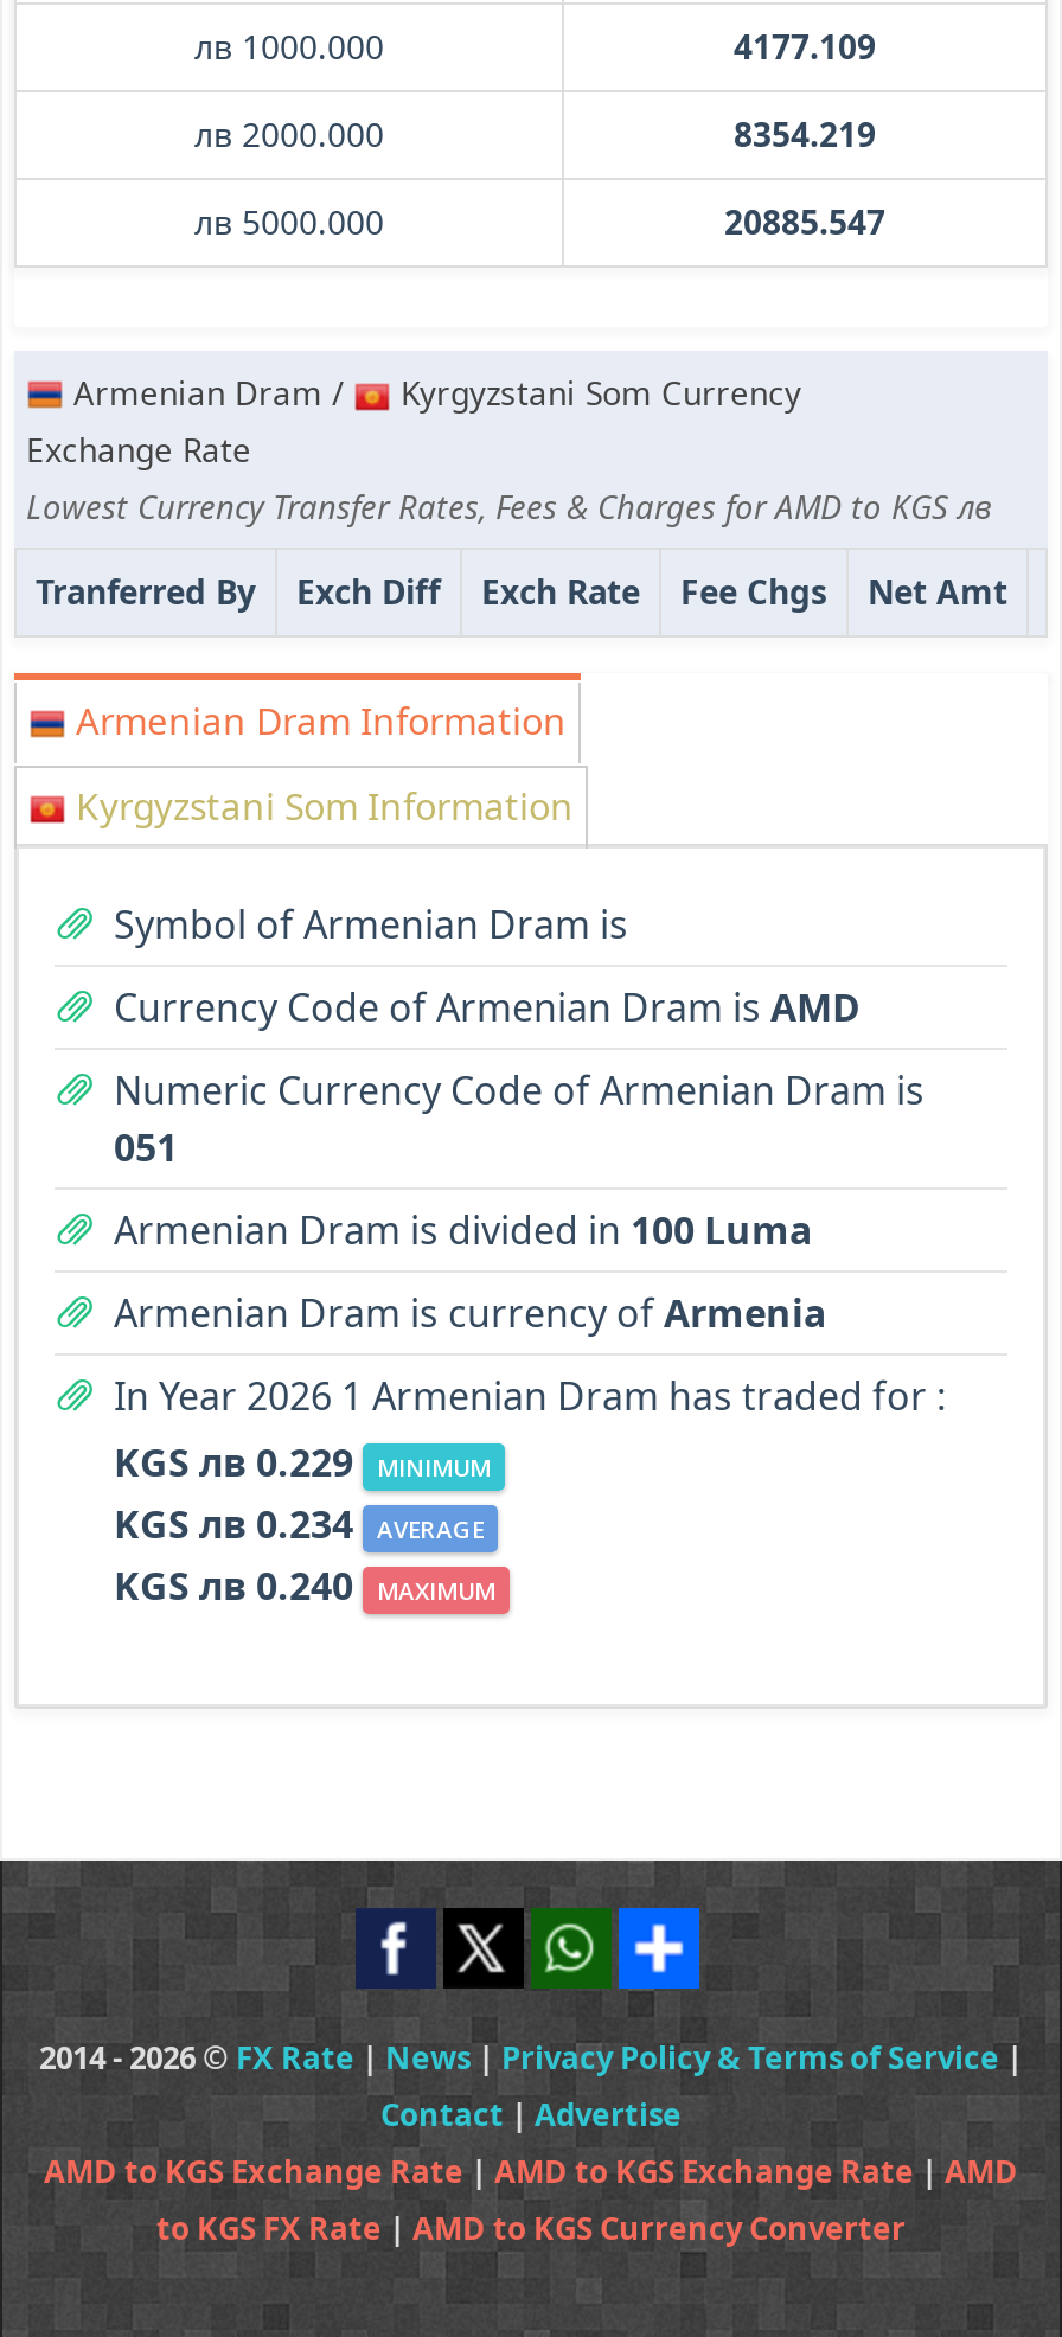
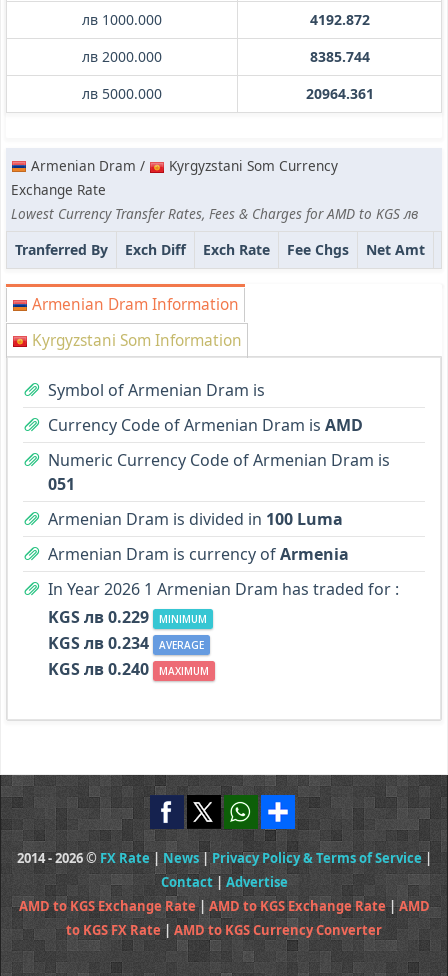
[734,24,876,69] 4177.109 -> [309,10,369,29] 4192.872
[734,112,876,157] 8354.219 -> [309,47,369,66] 8385.744
[724,200,885,245] 20885.547 -> [305,84,373,103] 20964.361

